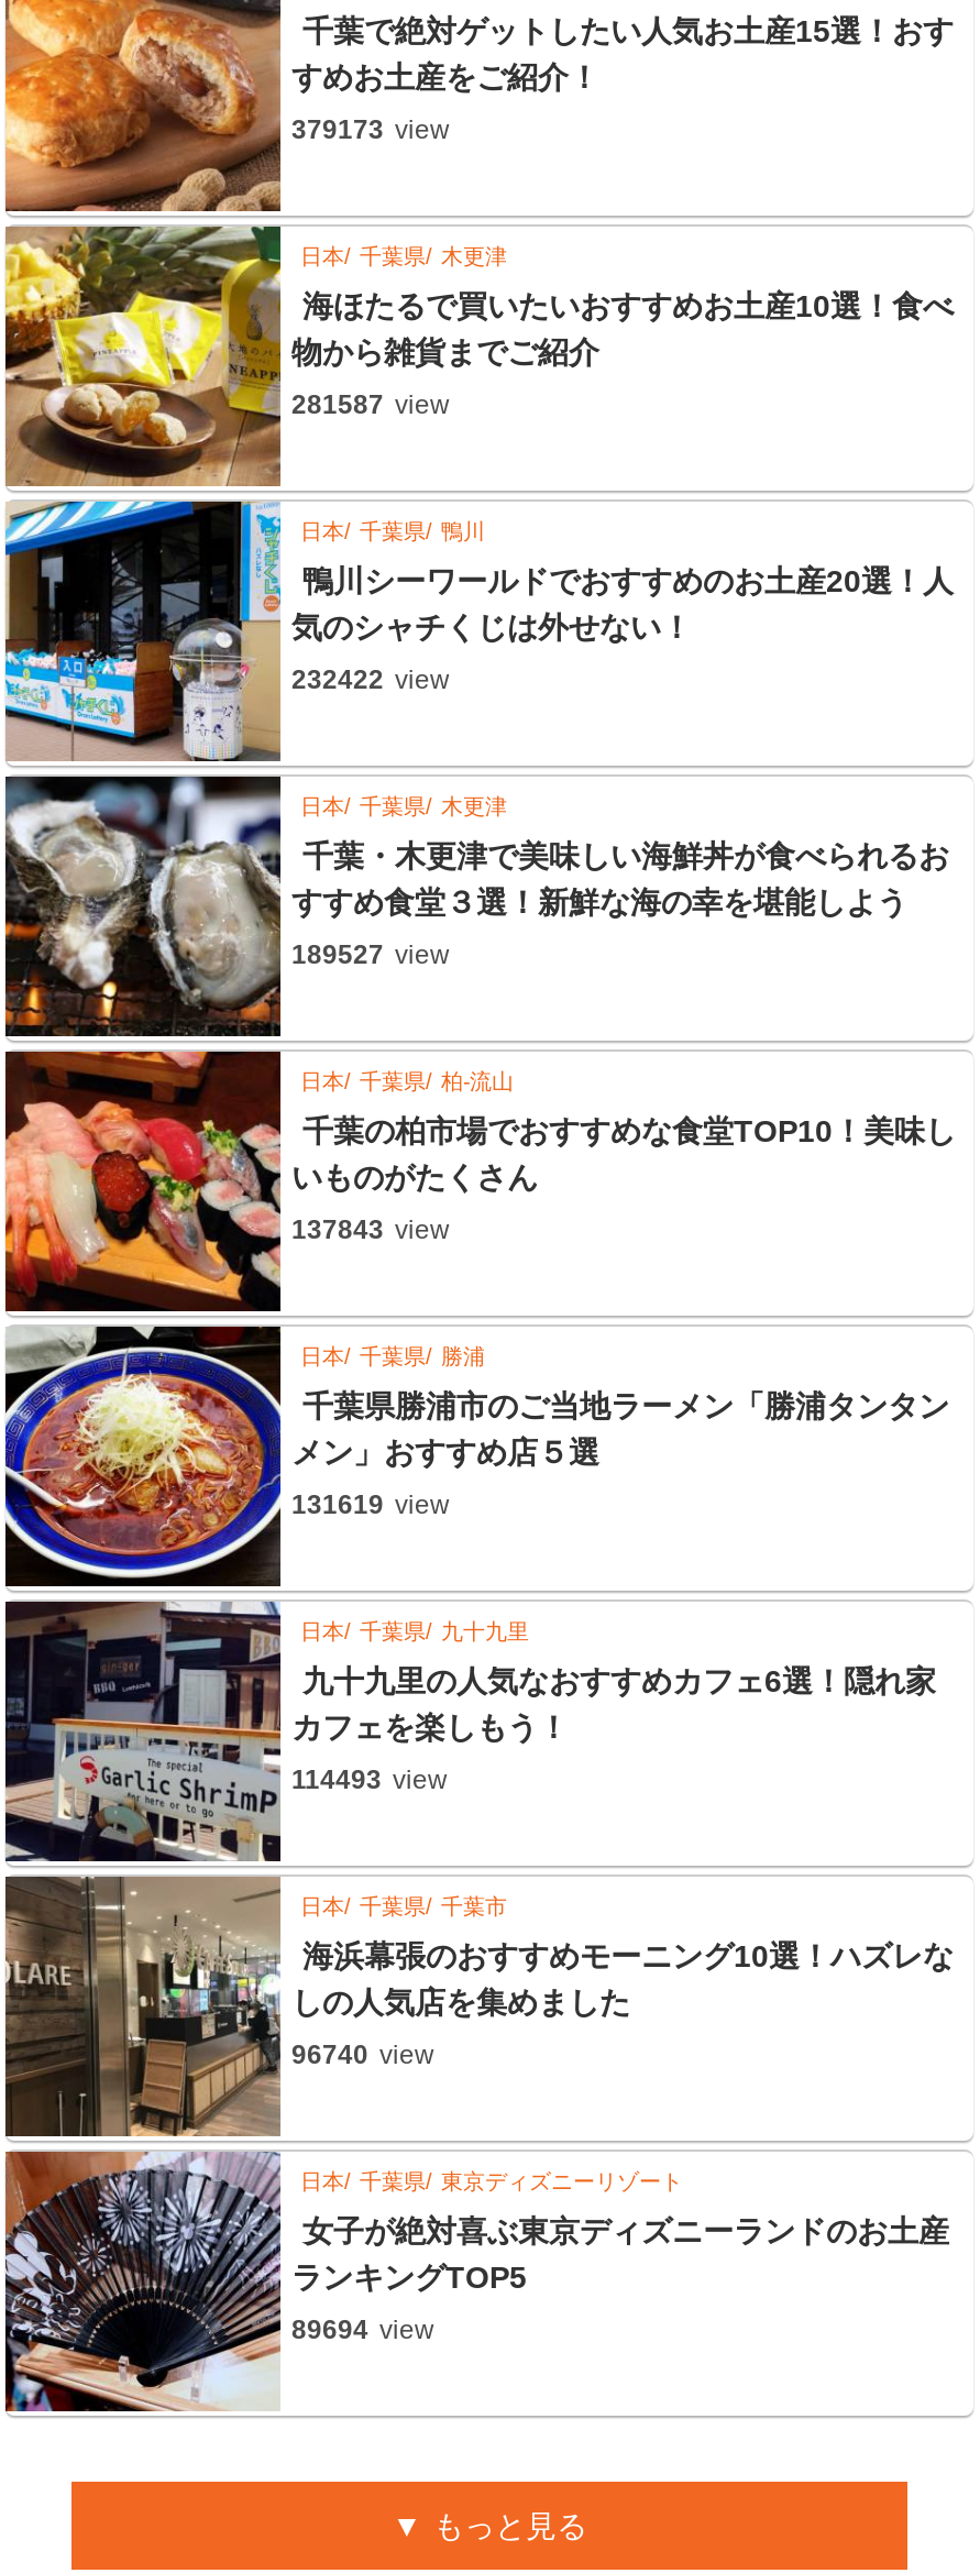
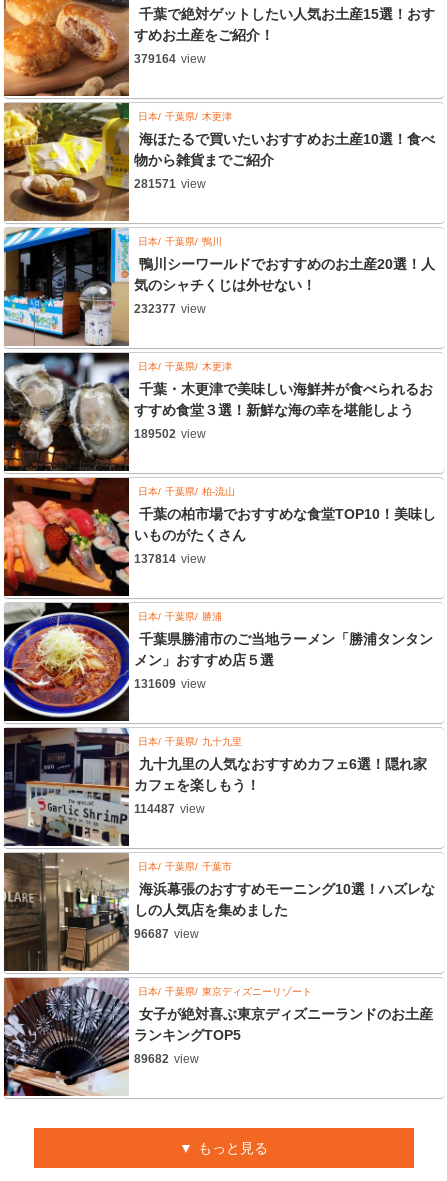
[291,114,450,145] 379173 view -> [134,52,206,66] 379164 view
[291,389,450,420] 281587 view -> [134,177,206,191] 281571 view
[291,664,450,695] 232422 view -> [134,302,206,316] 232377 view
[291,939,450,970] 189527 view -> [134,427,206,441] 189502 view
[291,1214,450,1245] 137843 view -> [134,552,206,566] 137814 view
[291,1489,450,1520] 131619 view -> [134,677,206,691] 131609 view
[291,1764,448,1795] 114493 view -> [134,802,205,816] 114487 view
[291,2039,434,2070] 96740 view -> [134,927,199,941] 96687 view
[291,2314,434,2345] 89694 view -> [134,1052,199,1066] 89682 view

